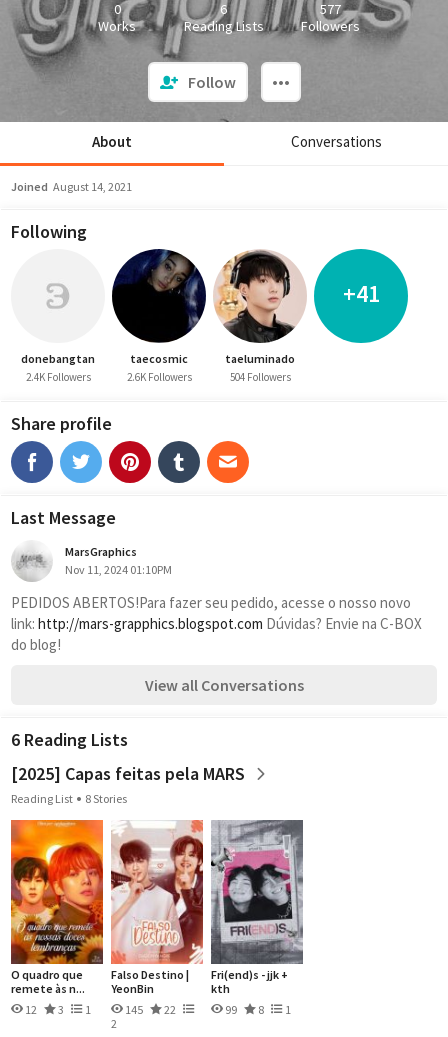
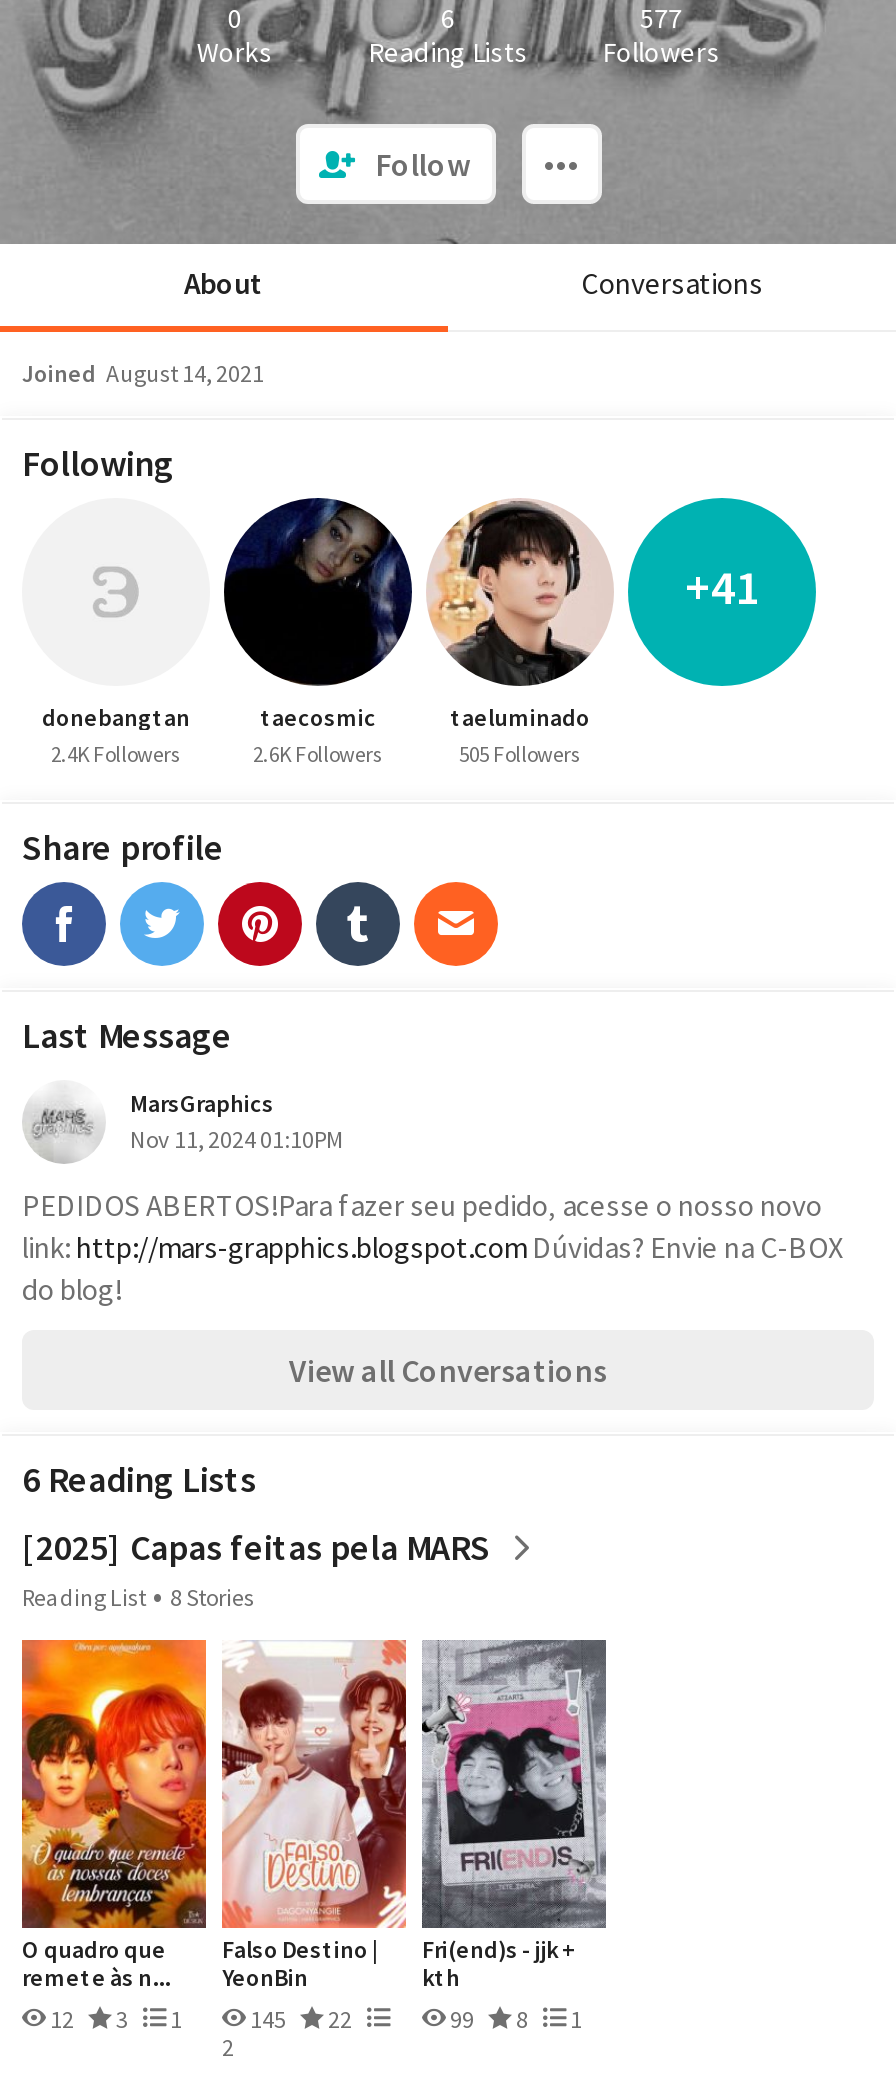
[229,370,290,384] 504 Followers -> [459,740,581,768] 505 Followers

